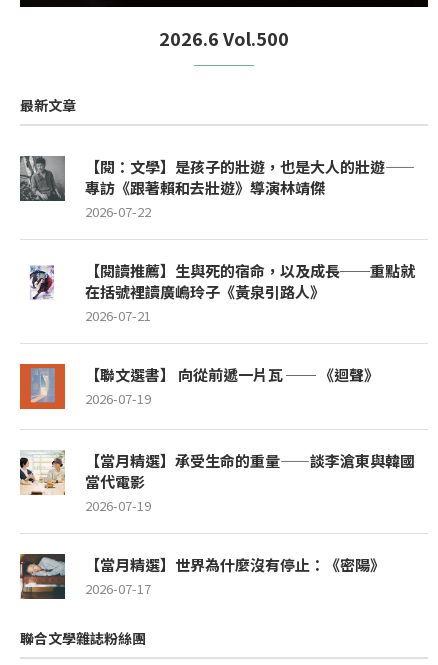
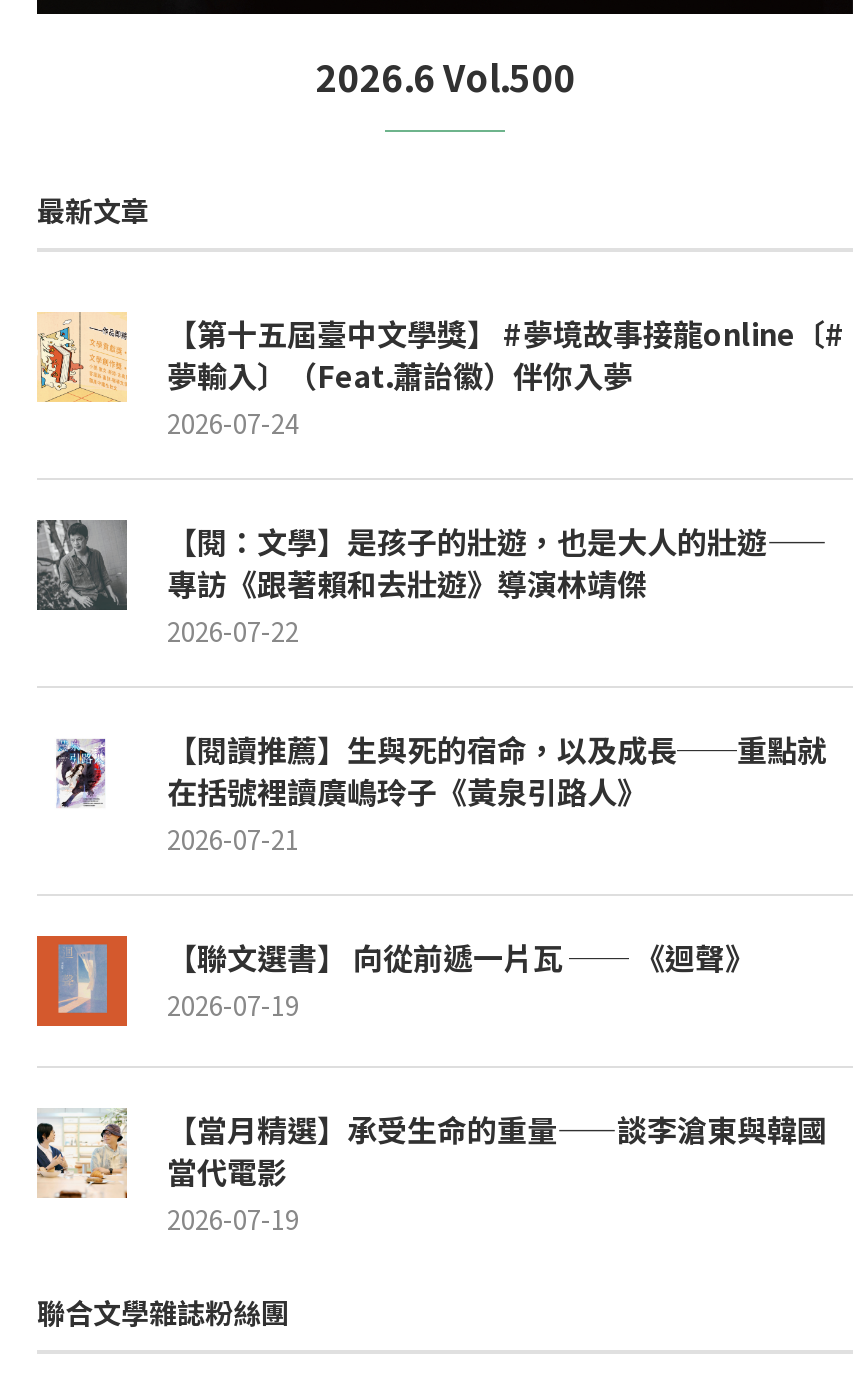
none -> [37,312,845,442] [image] | 【第十五屆臺中文學獎】 #夢境故事接龍online〔# | 夢輸入〕（Feat.蕭詒徽）伴你入夢 | 2026-07-24
moved [19,155,415,515] -> [35,518,827,1238]: [image] | 【閱：文學】是孩子的壯遊，也是大人的壯遊—— | 專訪《跟著賴和去壯遊》導演林靖傑 | ... | 當代電影 | 2026-07-19
[20,542,385,600] [image] | 【當月精選】世界為什麼沒有停止：《密陽》 | 2026-07-17 -> none

